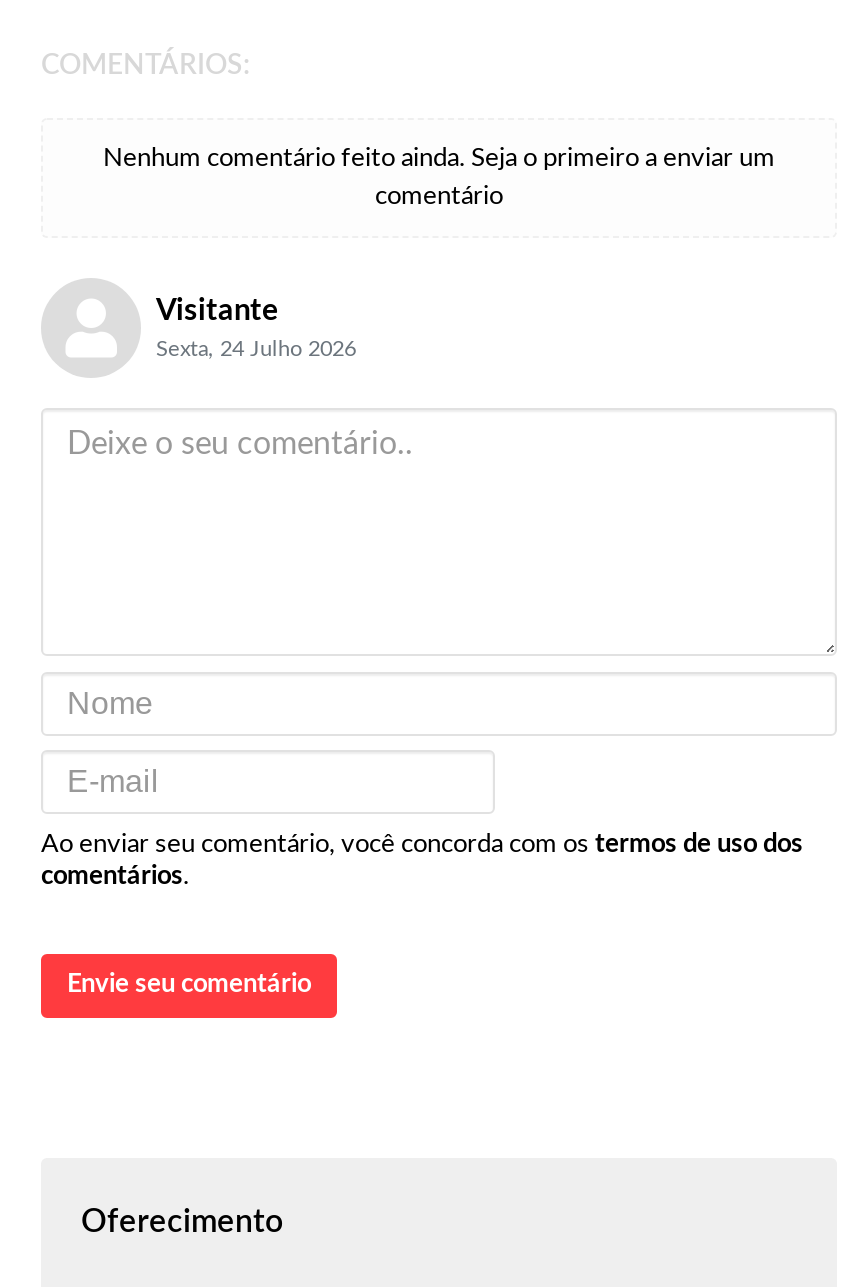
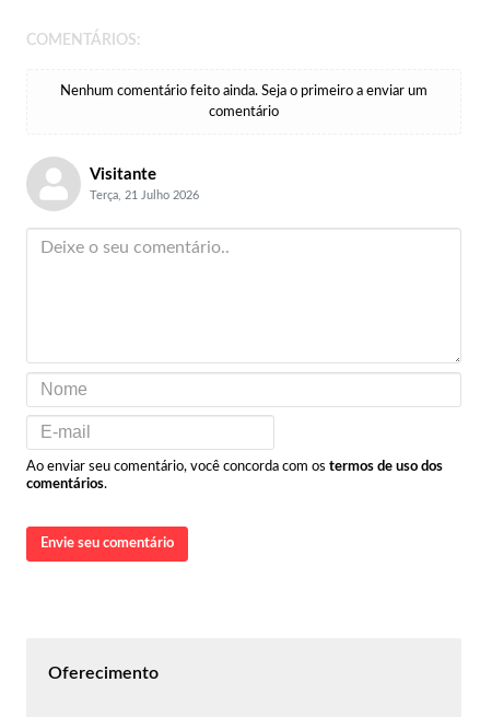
[156,338,356,360] Sexta, 24 Julho 2026 -> [89,190,198,202] Terça, 21 Julho 2026

